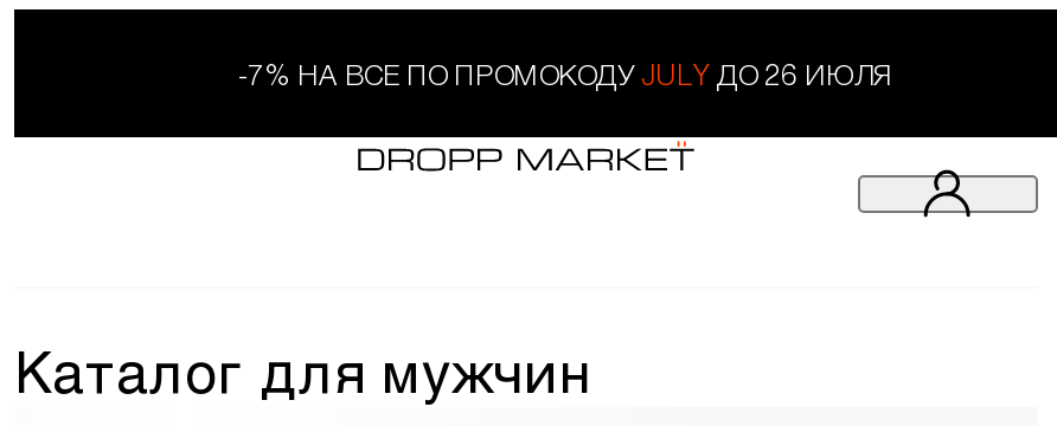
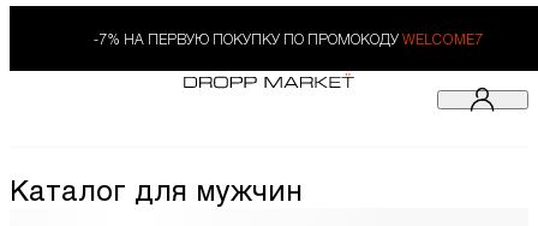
[238,57,890,90] -7% НА ВСЕ ПО ПРОМОКОДУ JULY ДО 26 ИЮЛЯ -> [94,30,483,47] -7% НА ПЕРВУЮ ПОКУПКУ ПО ПРОМОКОДУ WELCOME7

